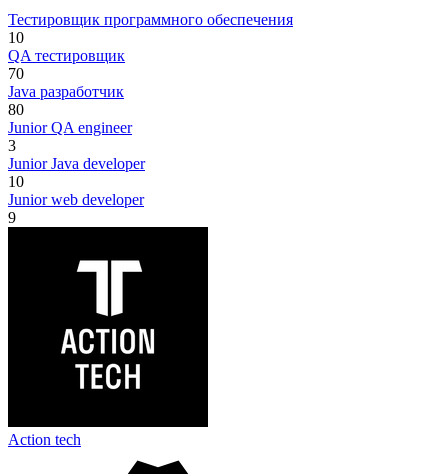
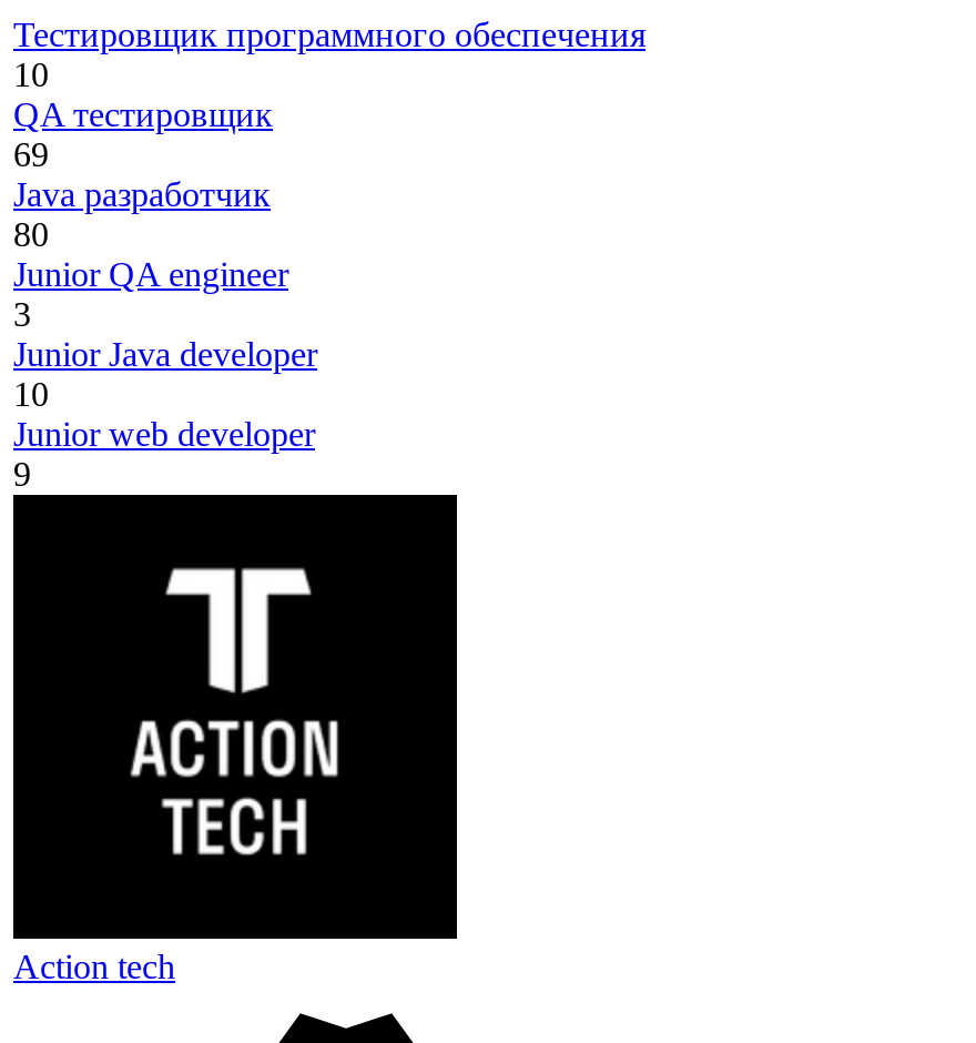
[8,65,24,82] 70 -> [13,135,49,173] 69

